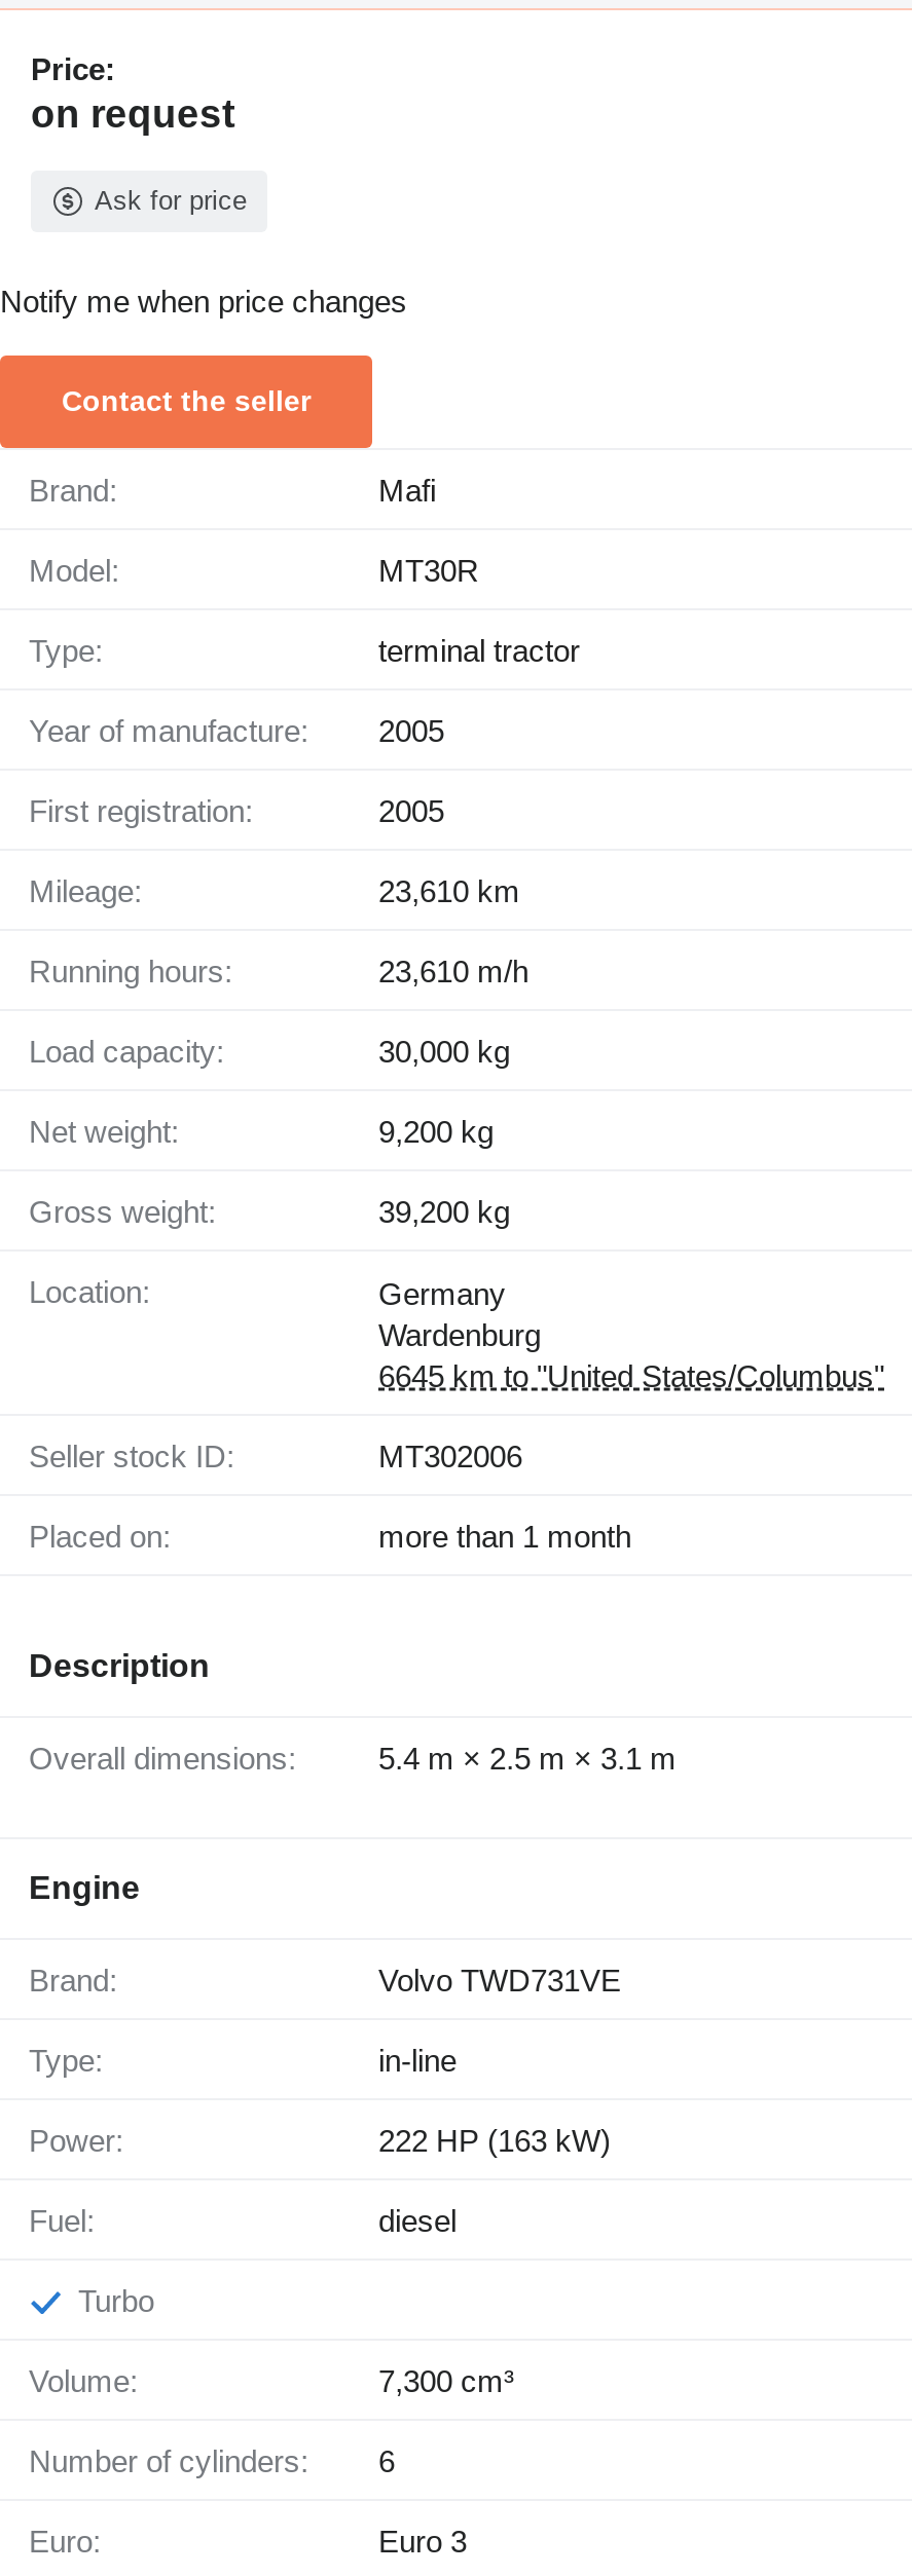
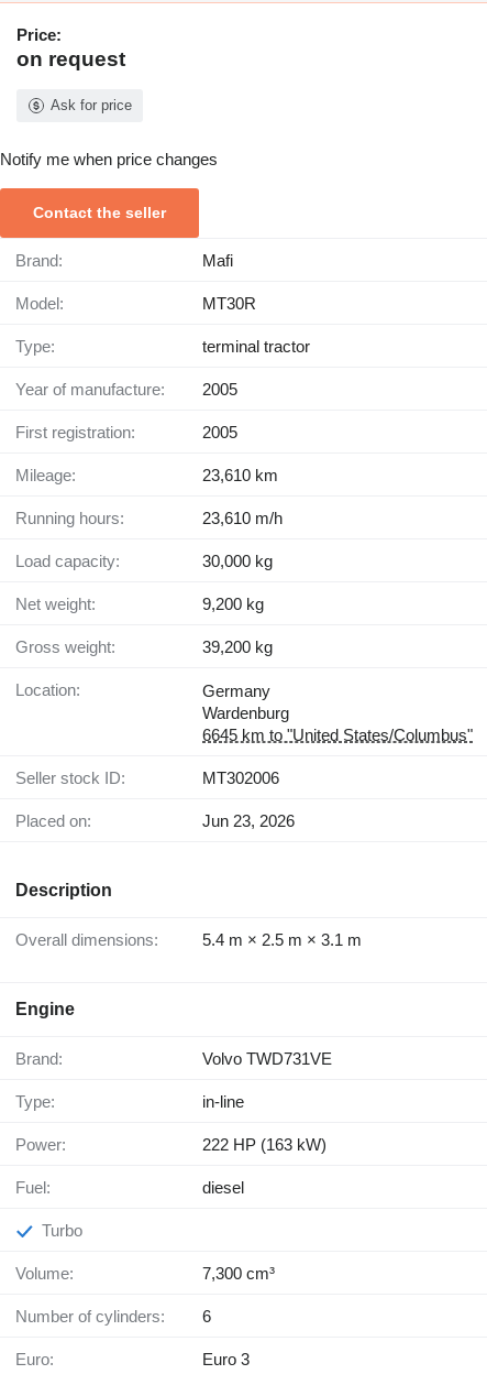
[378,1520,631,1554] more than 1 month -> [202,812,295,831] Jun 23, 2026

